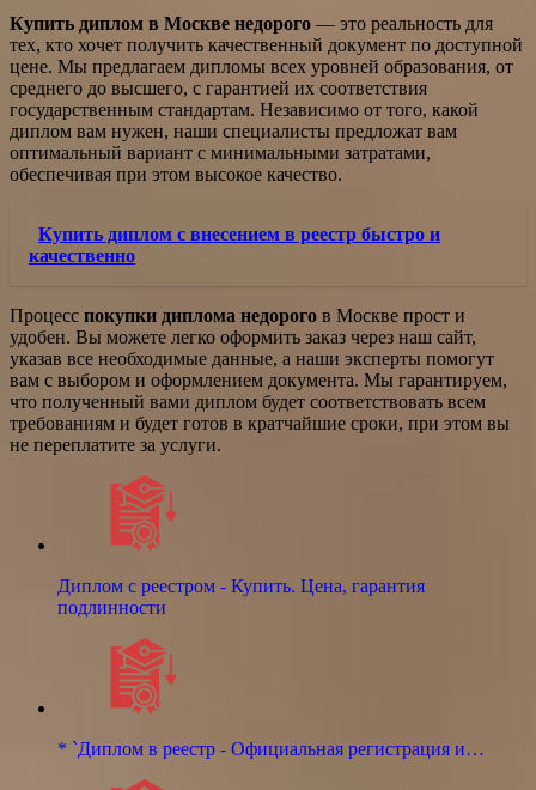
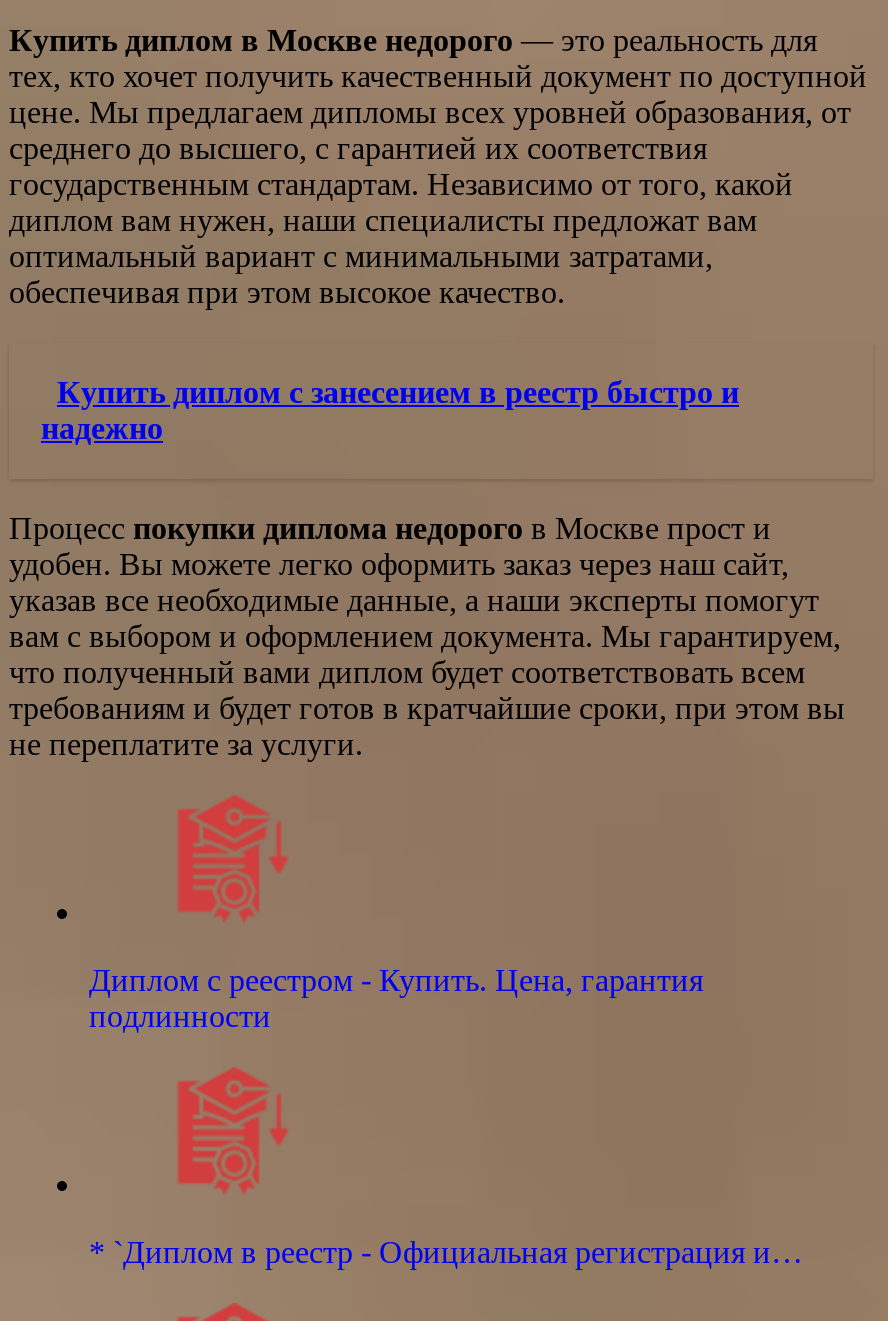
[29,224,440,265] Купить диплом с внесением в реестр быстро и | качественно -> [41,375,739,445] Купить диплом с занесением в реестр быстро и | надежно

